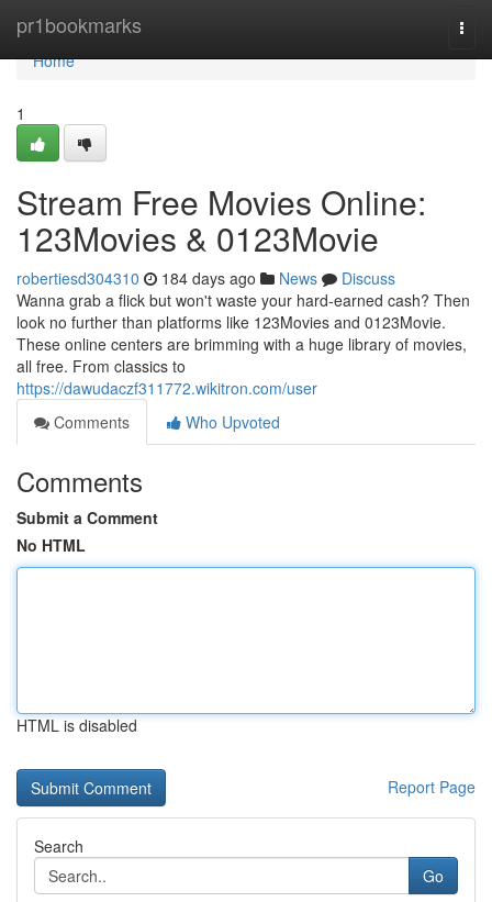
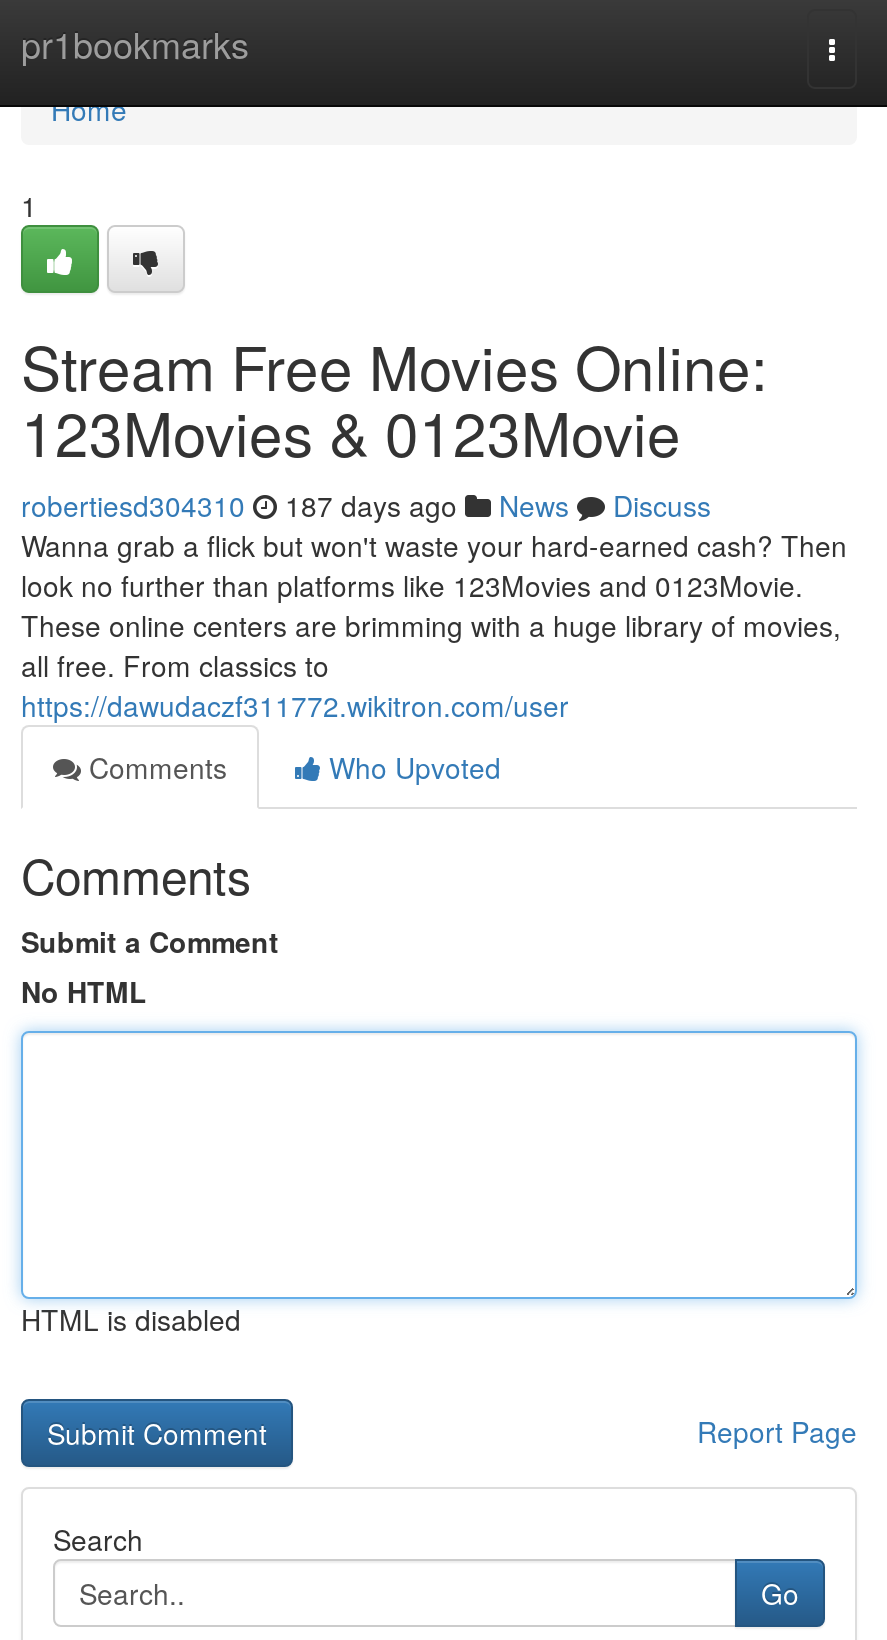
[16,267,395,289] robertiesd304310 184 days ago News Discuss -> [21,485,711,525] robertiesd304310 187 days ago News Discuss

